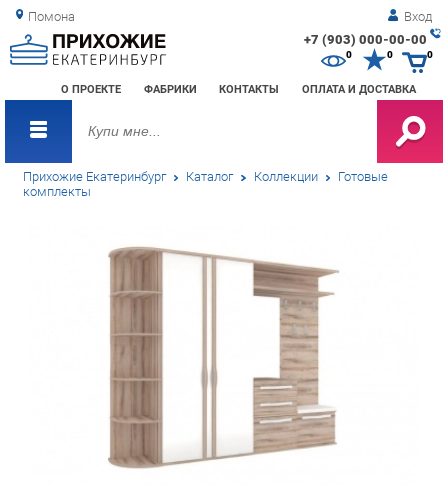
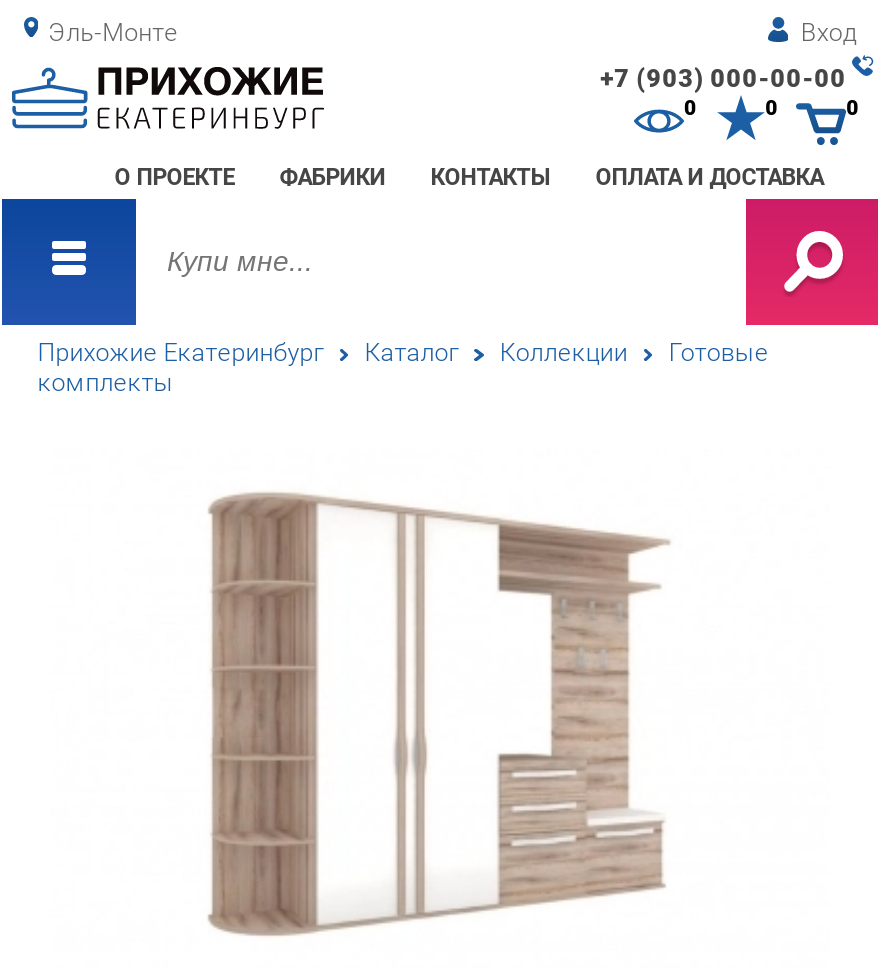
[27,8,72,22] Помона -> [46,15,171,44] Эль-Монте

